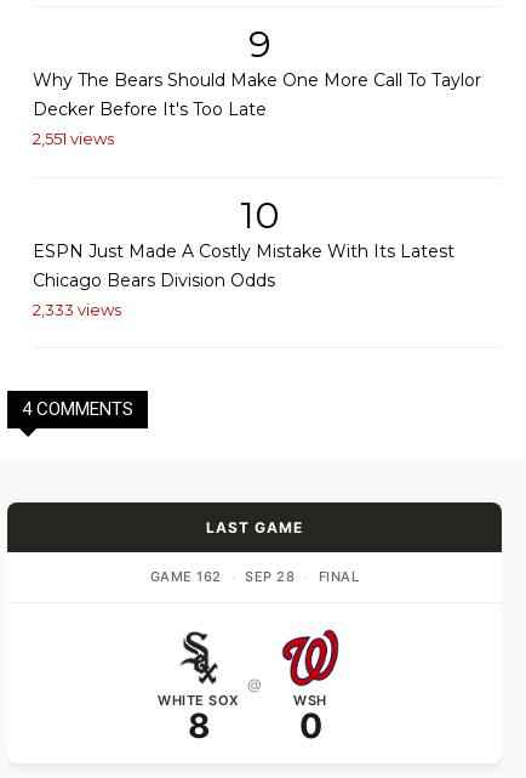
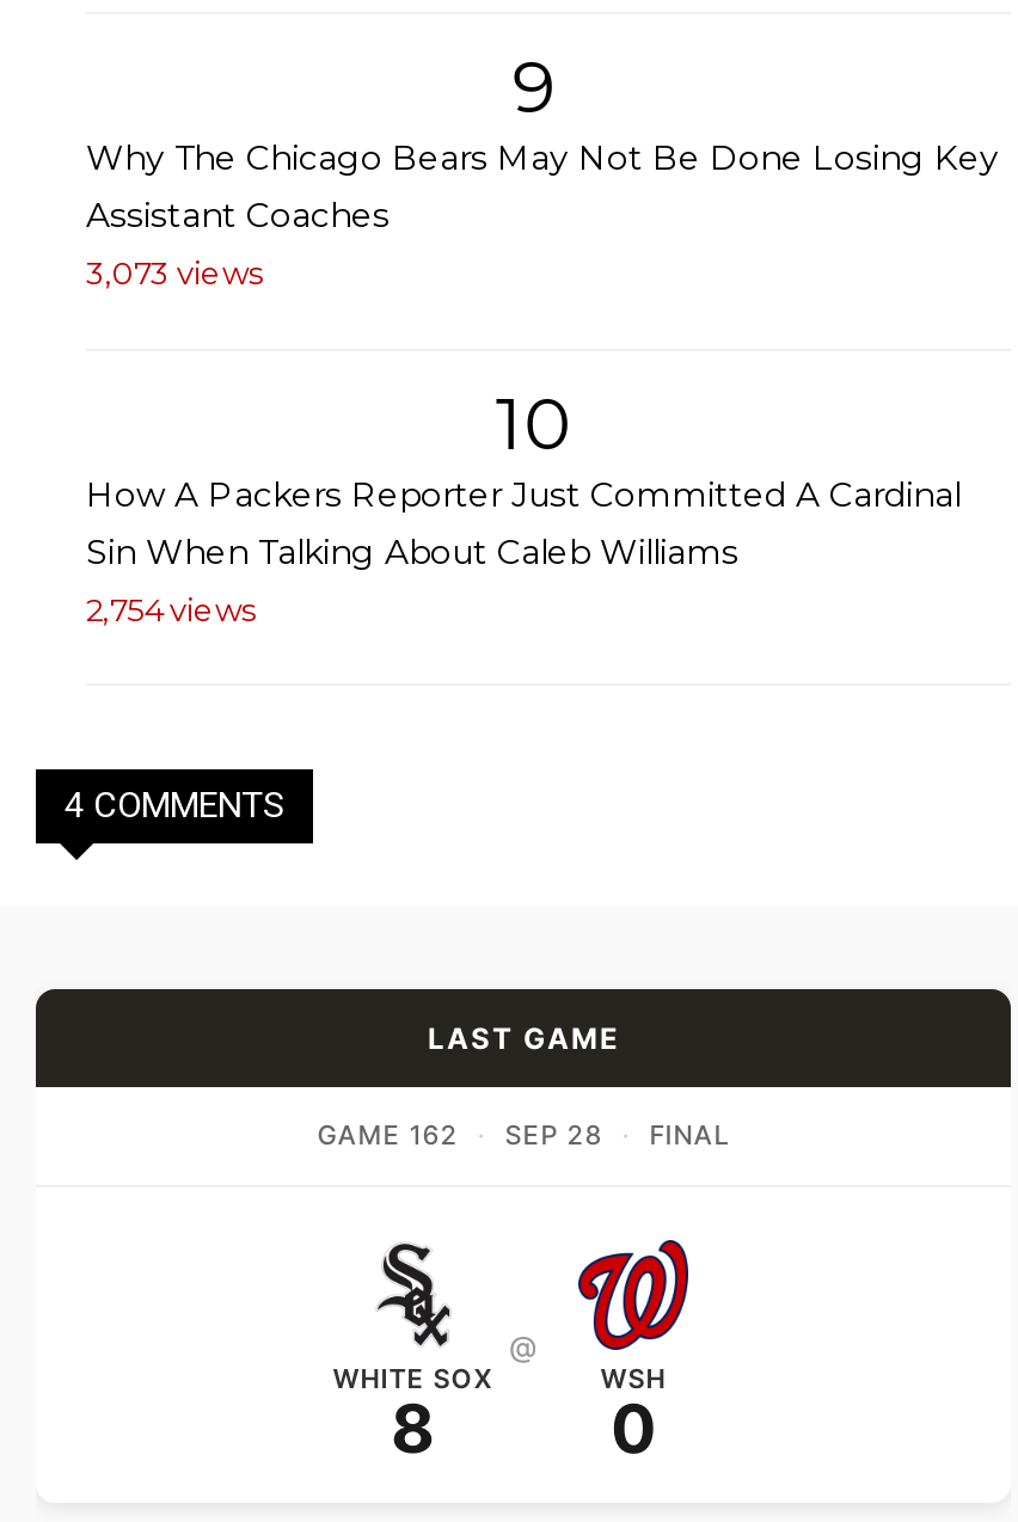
[33,70,481,149] Why The Bears Should Make One More Call To Taylor | Decker Before It's Too Late | 2,551 views -> [86,137,999,293] Why The Chicago Bears May Not Be Done Losing Key | Assistant Coaches | 3,073 views
[33,240,454,319] ESPN Just Made A Costly Mistake With Its Latest | Chicago Bears Division Odds | 2,333 views -> [86,473,961,629] How A Packers Reporter Just Committed A Cardinal | Sin When Talking About Caleb Williams | 2,754 views

